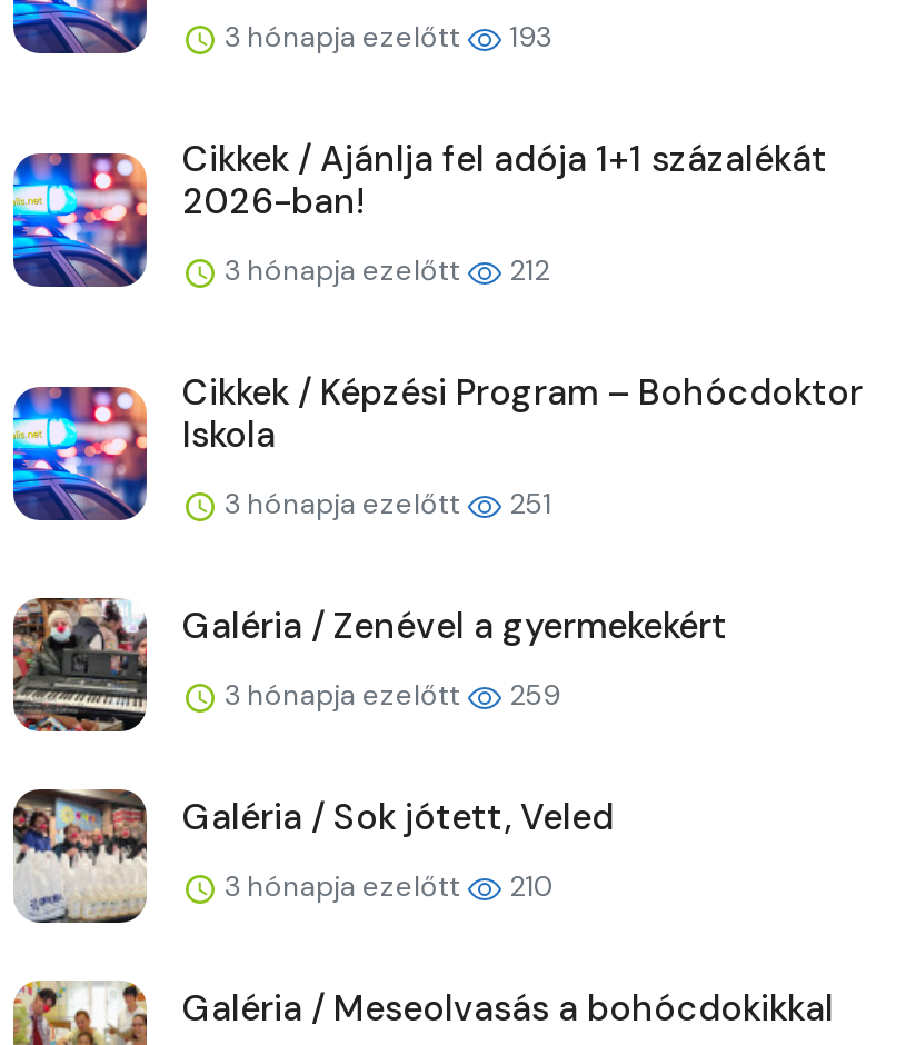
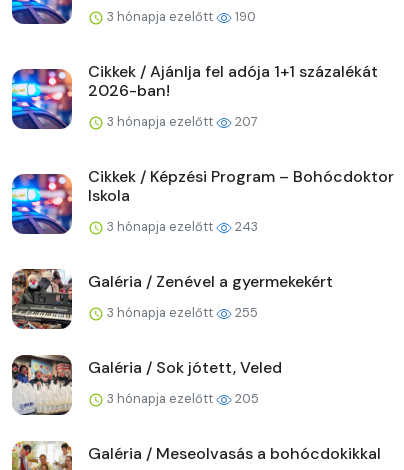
[218,18,551,56] 3 hónapja ezelőtt 193 -> [104,8,256,25] 3 hónapja ezelőtt 190
[218,252,549,289] 3 hónapja ezelőtt 212 -> [104,113,258,130] 3 hónapja ezelőtt 207
[218,485,551,523] 3 hónapja ezelőtt 251 -> [104,218,258,235] 3 hónapja ezelőtt 243
[218,676,560,714] 3 hónapja ezelőtt 259 -> [104,304,258,321] 3 hónapja ezelőtt 255
[218,868,554,905] 3 hónapja ezelőtt 210 -> [104,390,259,407] 3 hónapja ezelőtt 205

